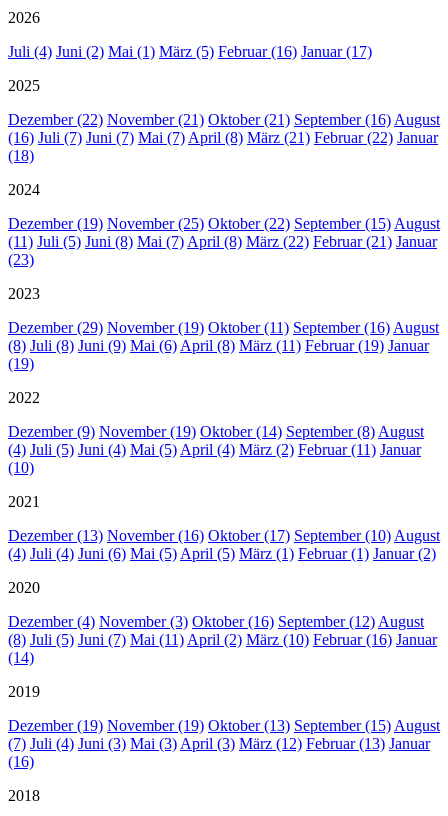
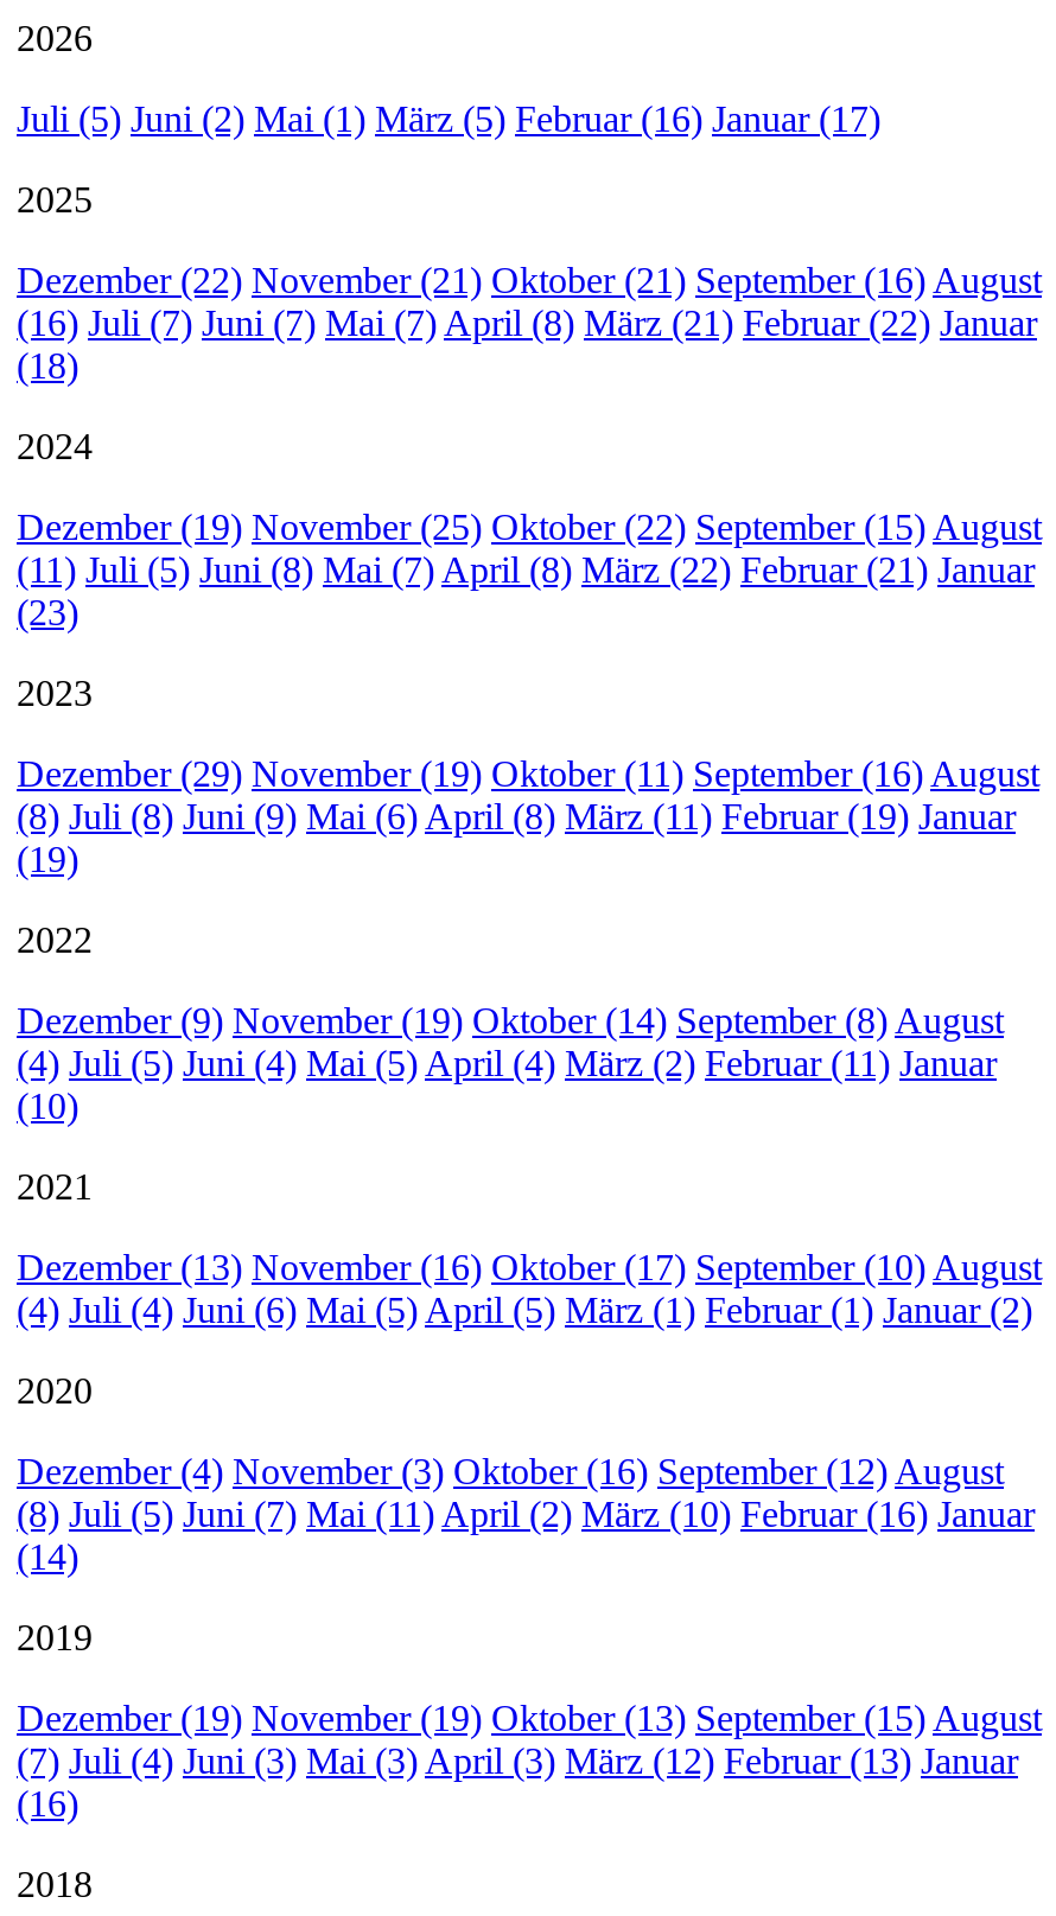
[8,43,372,60] Juli (4) Juni (2) Mai (1) März (5) Februar (16) Januar (17) -> [17,98,880,138] Juli (5) Juni (2) Mai (1) März (5) Februar (16) Januar (17)

